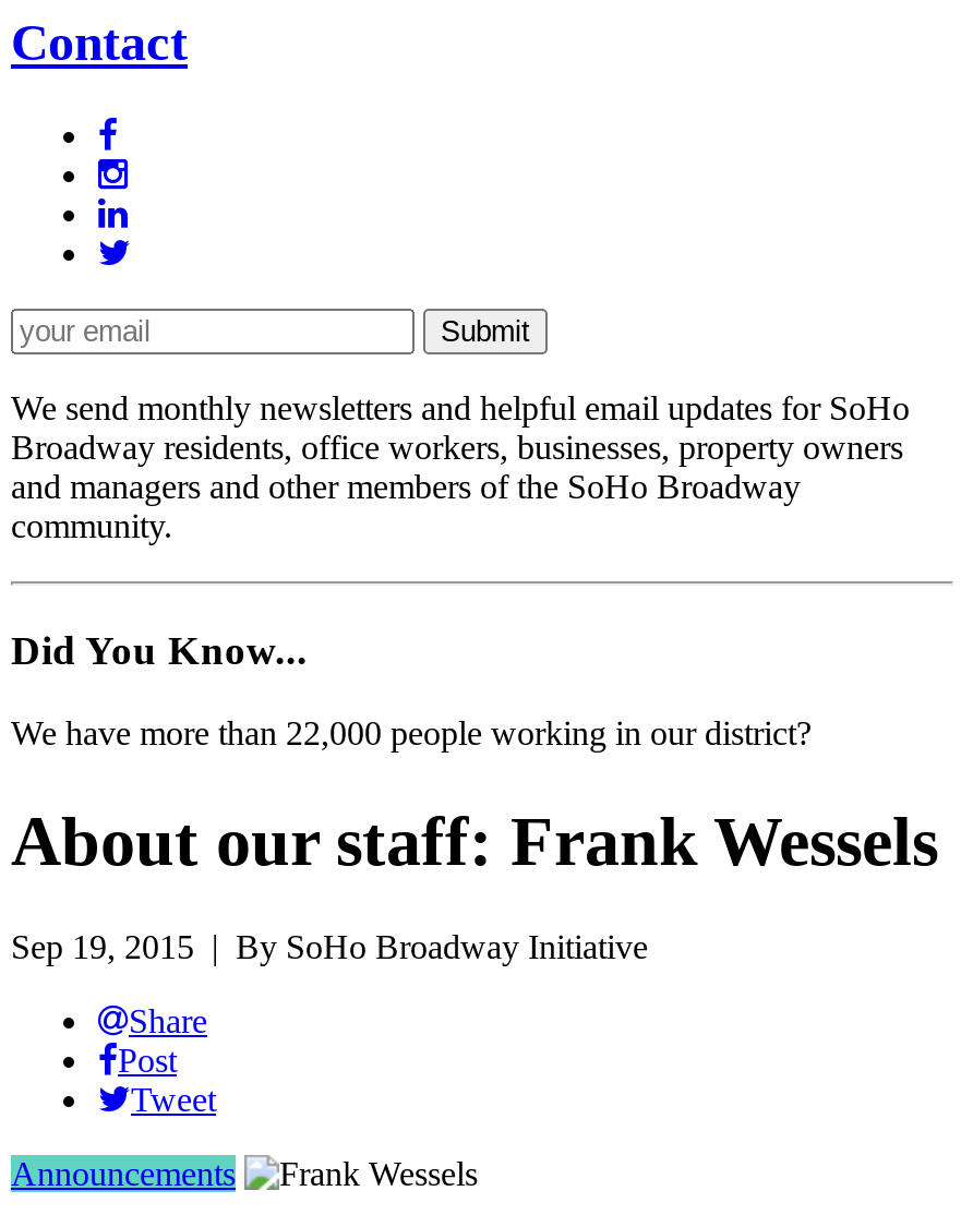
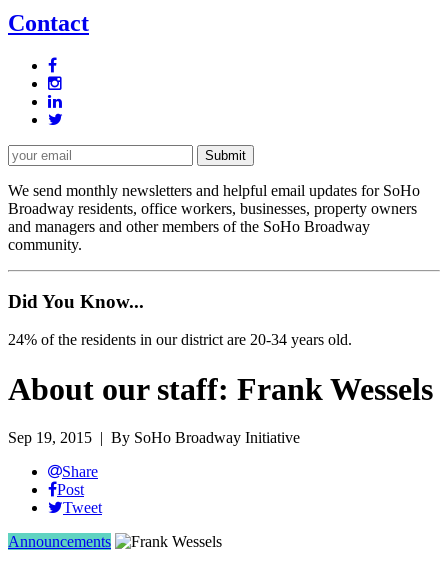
[11,715,812,752] We have more than 22,000 people working in our district? -> [8,331,352,348] 24% of the residents in our district are 20-34 years old.

